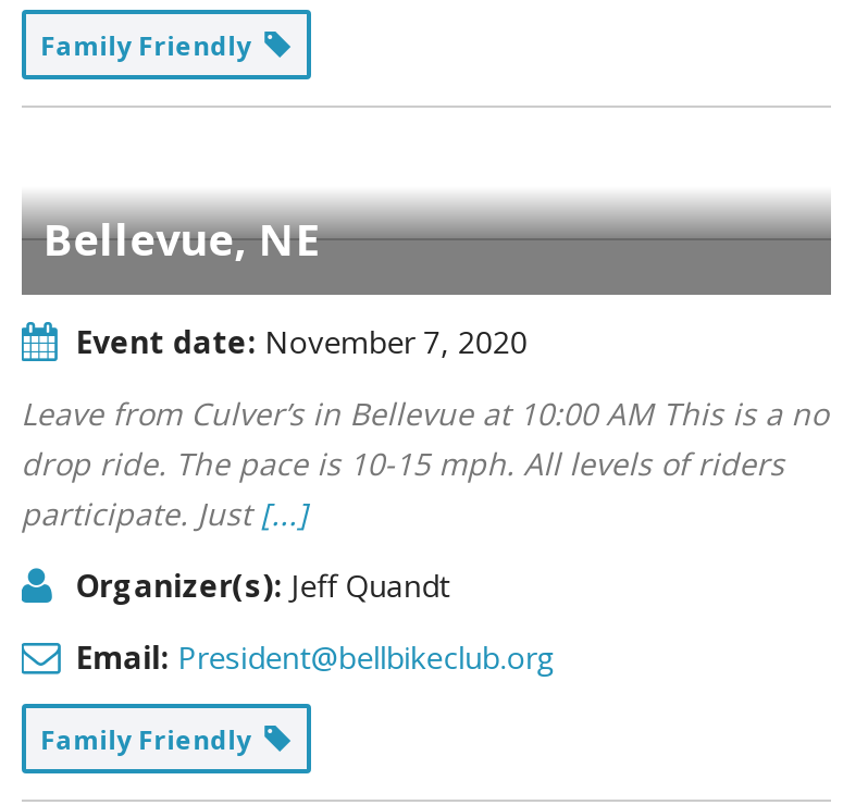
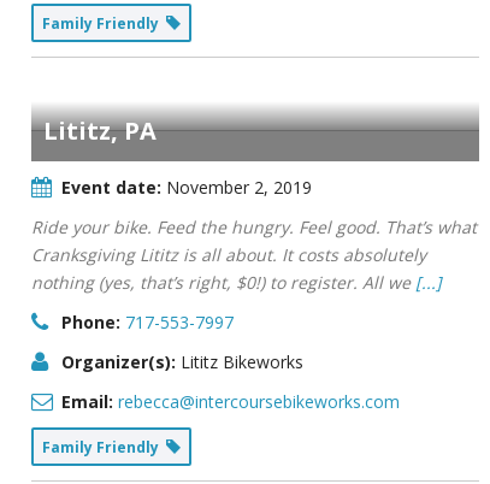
[21,209,828,677] Bellevue, NE | Event date: November 7, 2020 | Leave from Culver’s in Bellevue at 10:00 AM This is a no | drop ride. The pace is 10-15 mph. All levels of riders | participate. Just [...] | Organizer(s): Jeff Quandt | Email: President@bellbikeclub.org -> [31,114,476,412] Lititz, PA | Event date: November 2, 2019 | Ride your bike. Feed the hungry. Feel good. That’s what | Cranksgiving Lititz is all about. It costs absolutely | nothing (yes, that’s right, $0!) to register. All we [...] | Phone: 717-553-7997 | Organizer(s): Lititz Bikeworks | Email: rebecca@intercoursebikeworks.com

